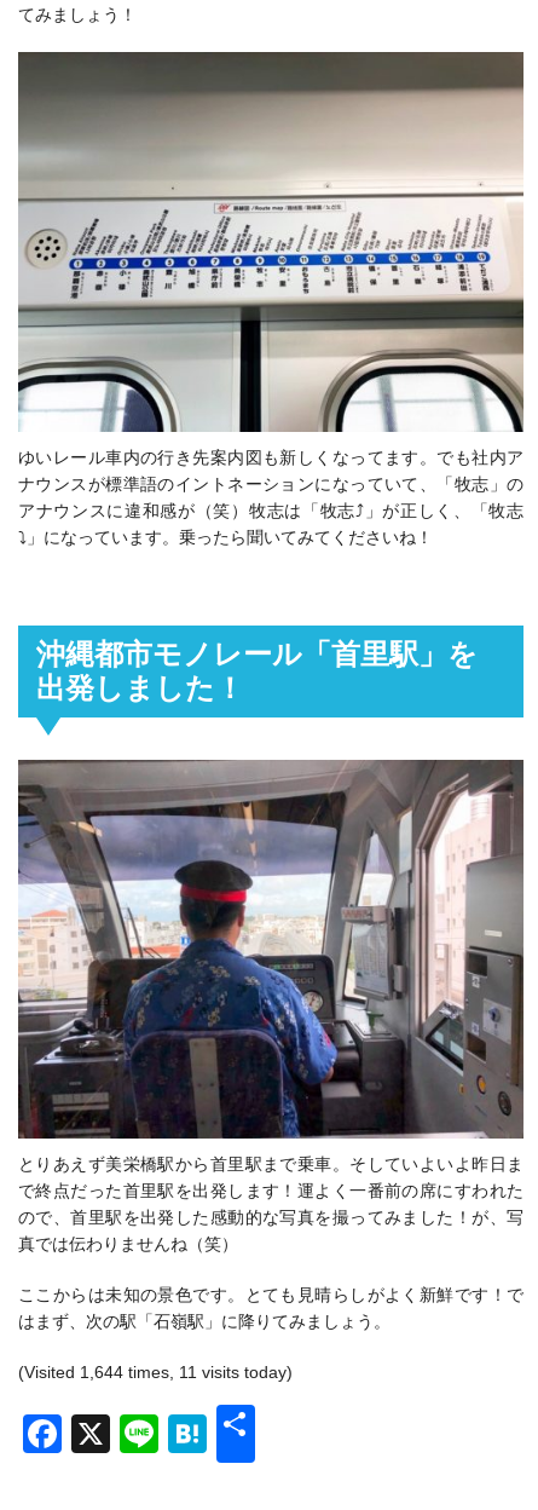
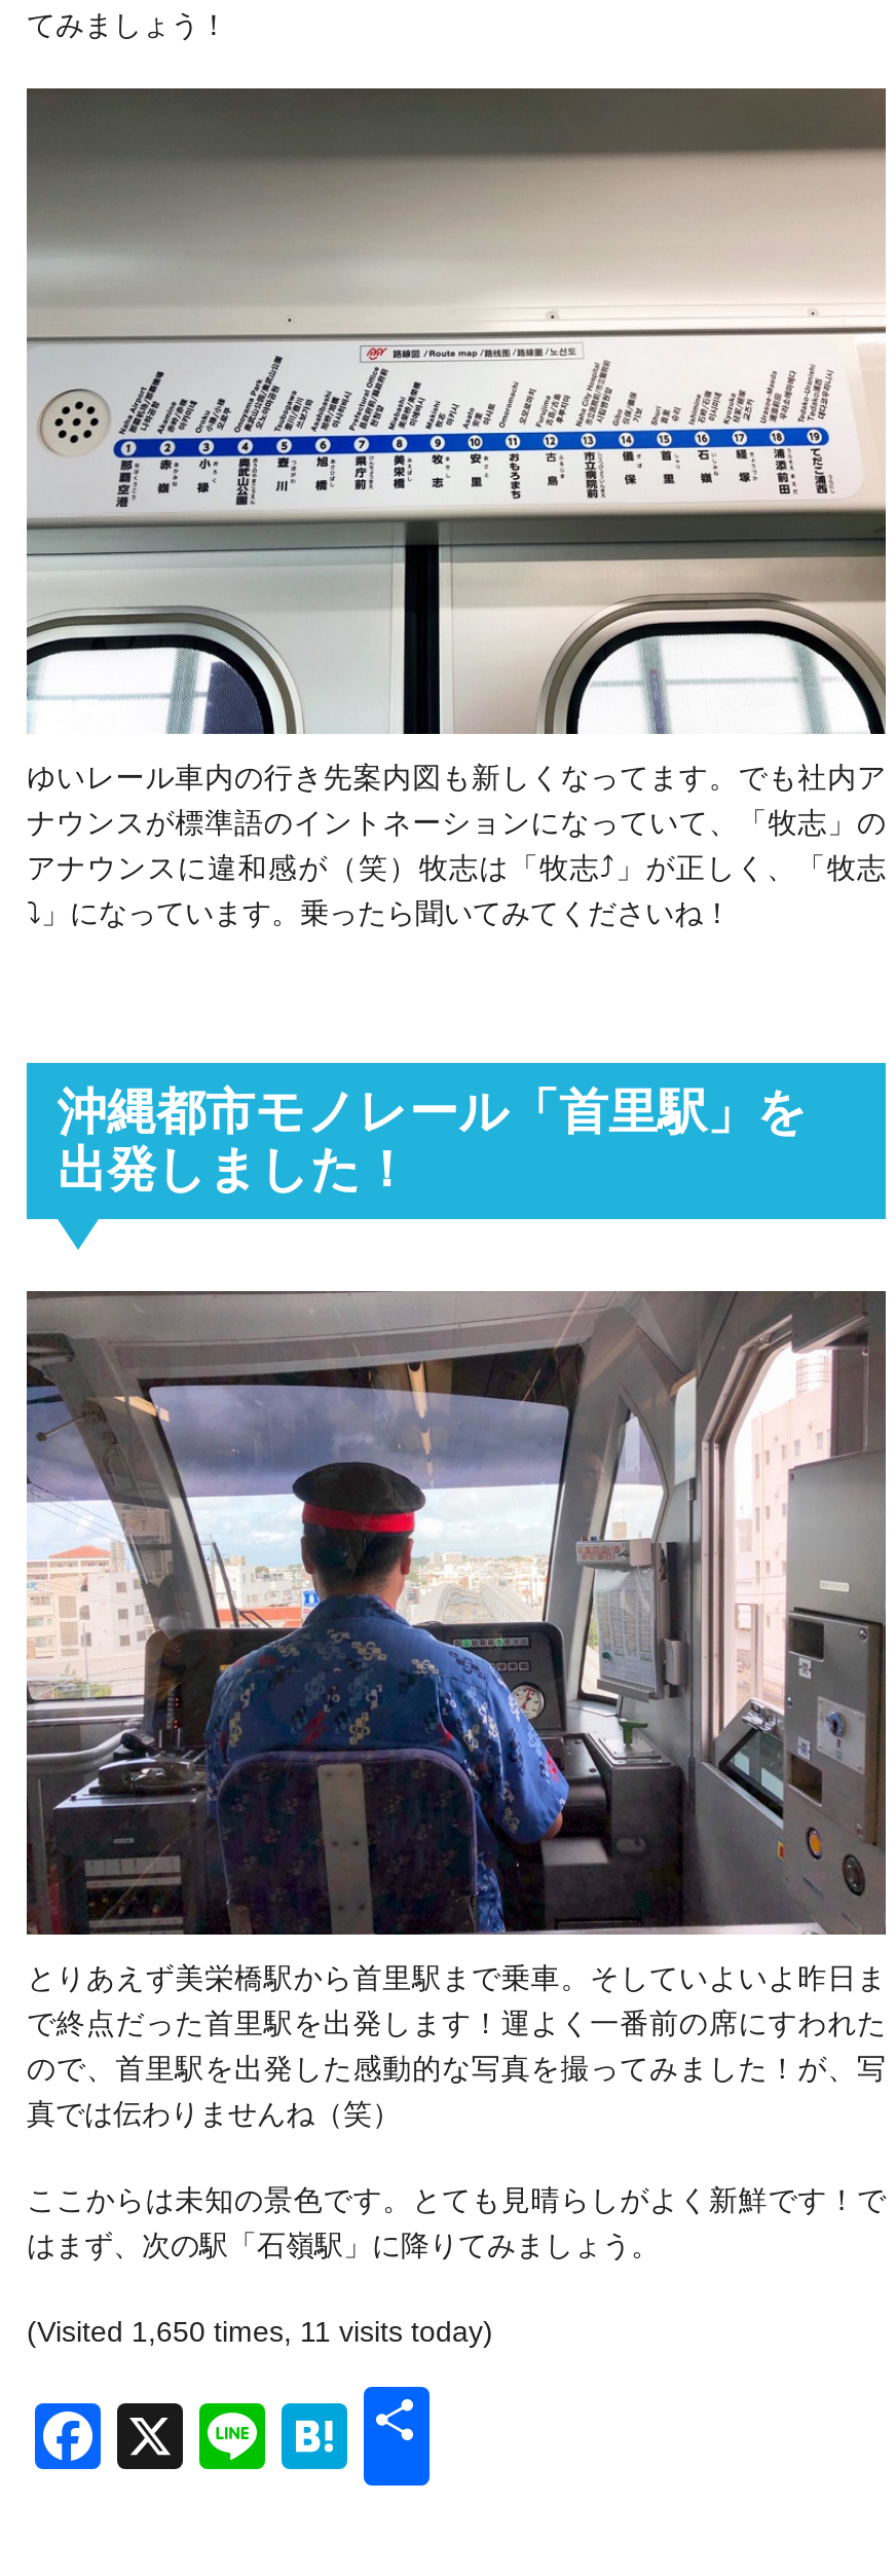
[18,1363,293,1382] (Visited 1,644 times, 11 visits today) -> [27,2316,493,2348] (Visited 1,650 times, 11 visits today)

